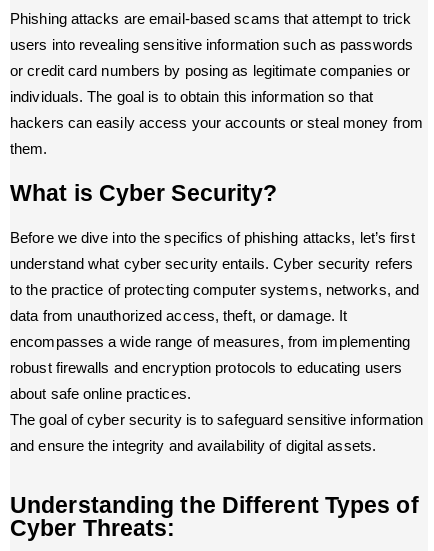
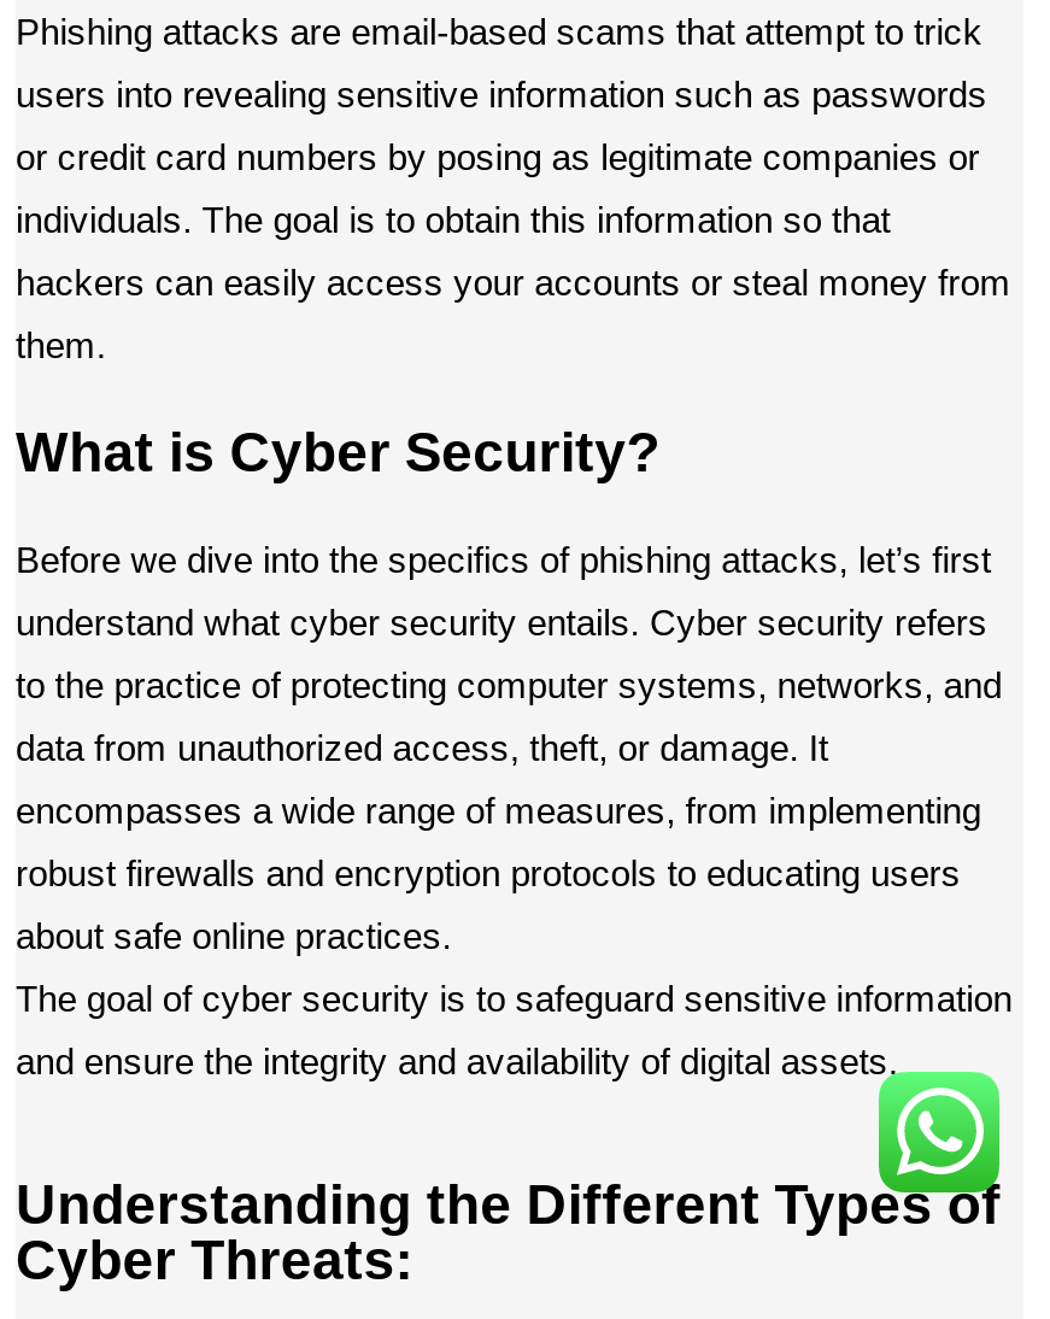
none -> [876,1068,1002,1169] [image]

